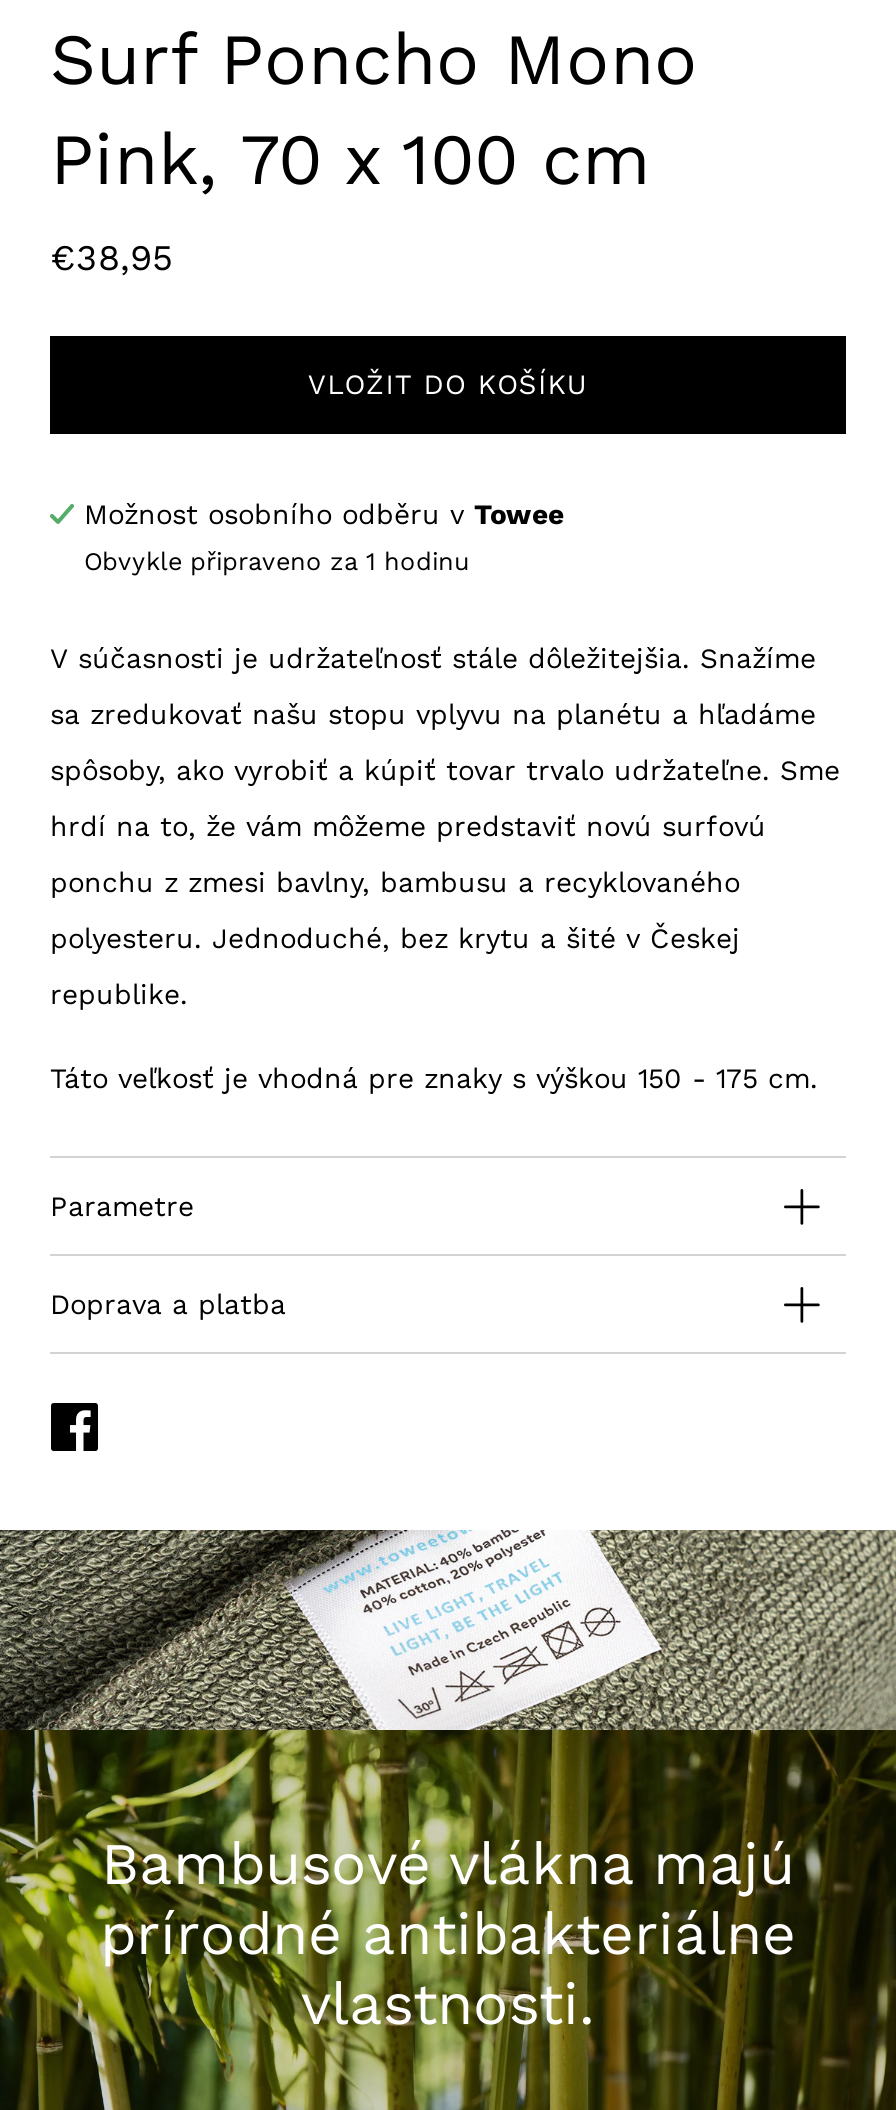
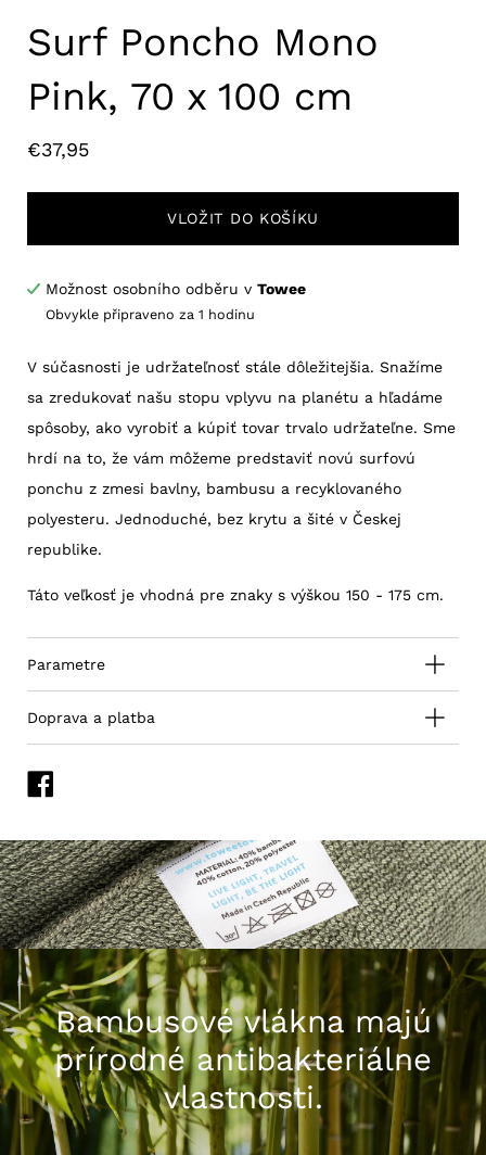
[50,236,172,278] €38,95 -> [27,138,89,161] €37,95

